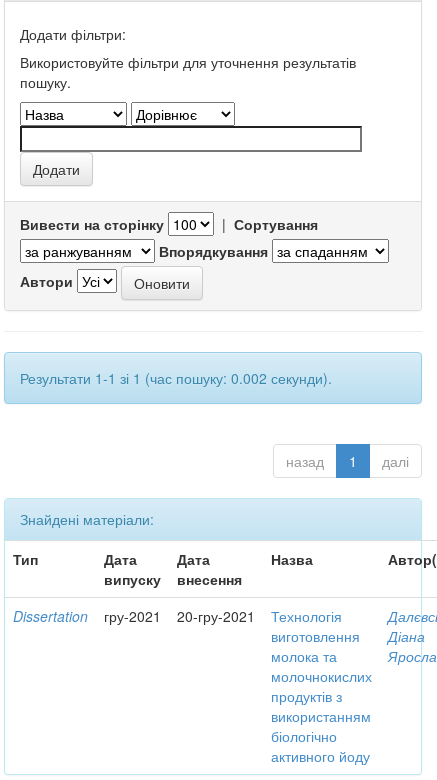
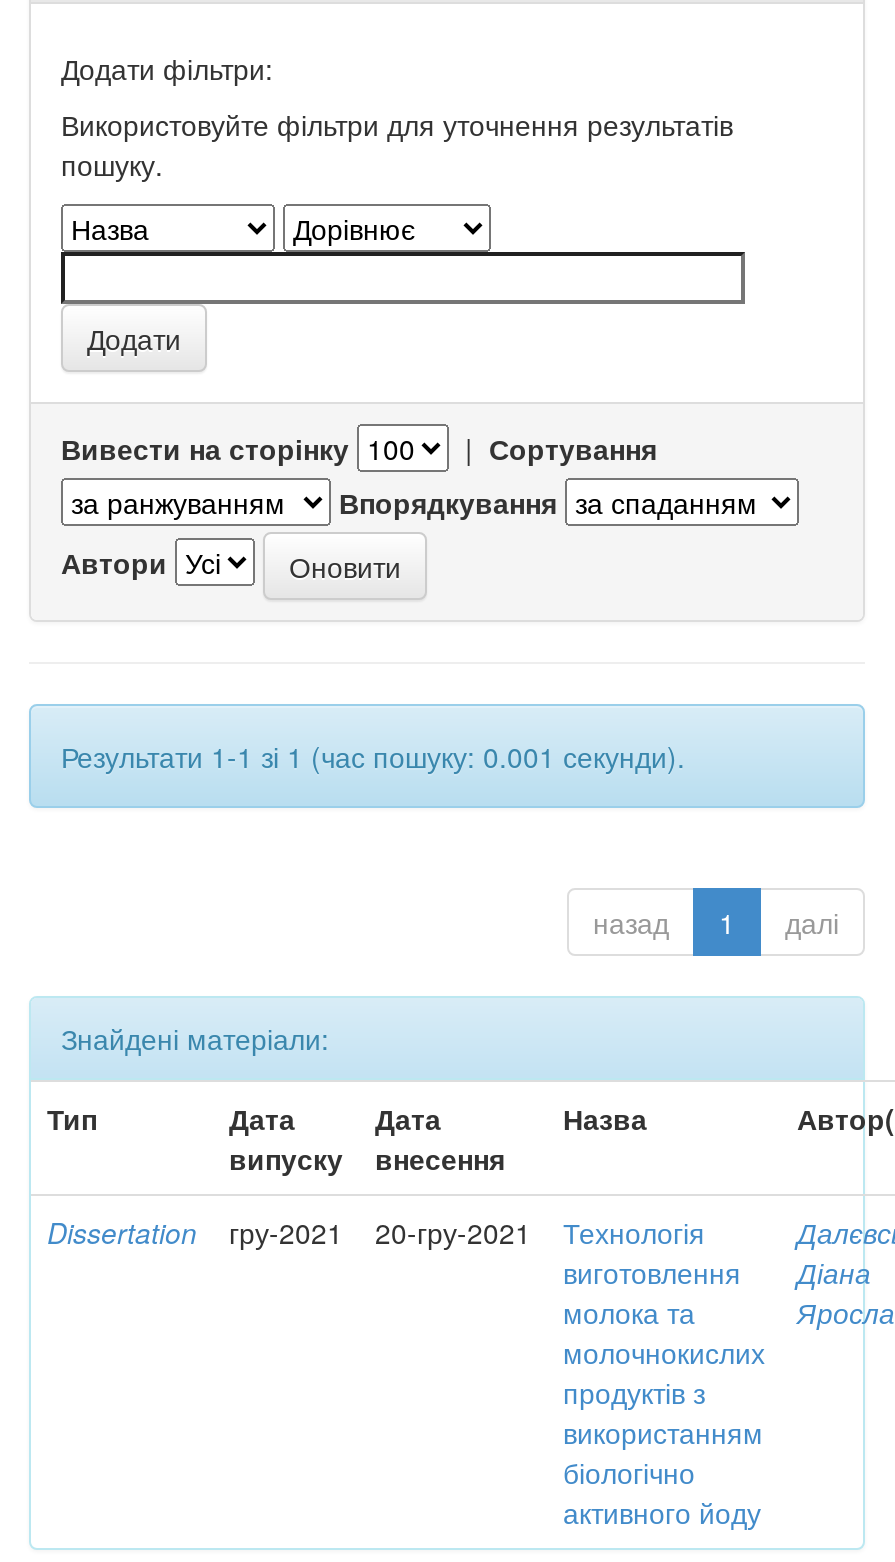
[20,368,332,388] Результати 1-1 зі 1 (час пошуку: 0.002 секунди). -> [61,736,685,776] Результати 1-1 зі 1 (час пошуку: 0.001 секунди).

